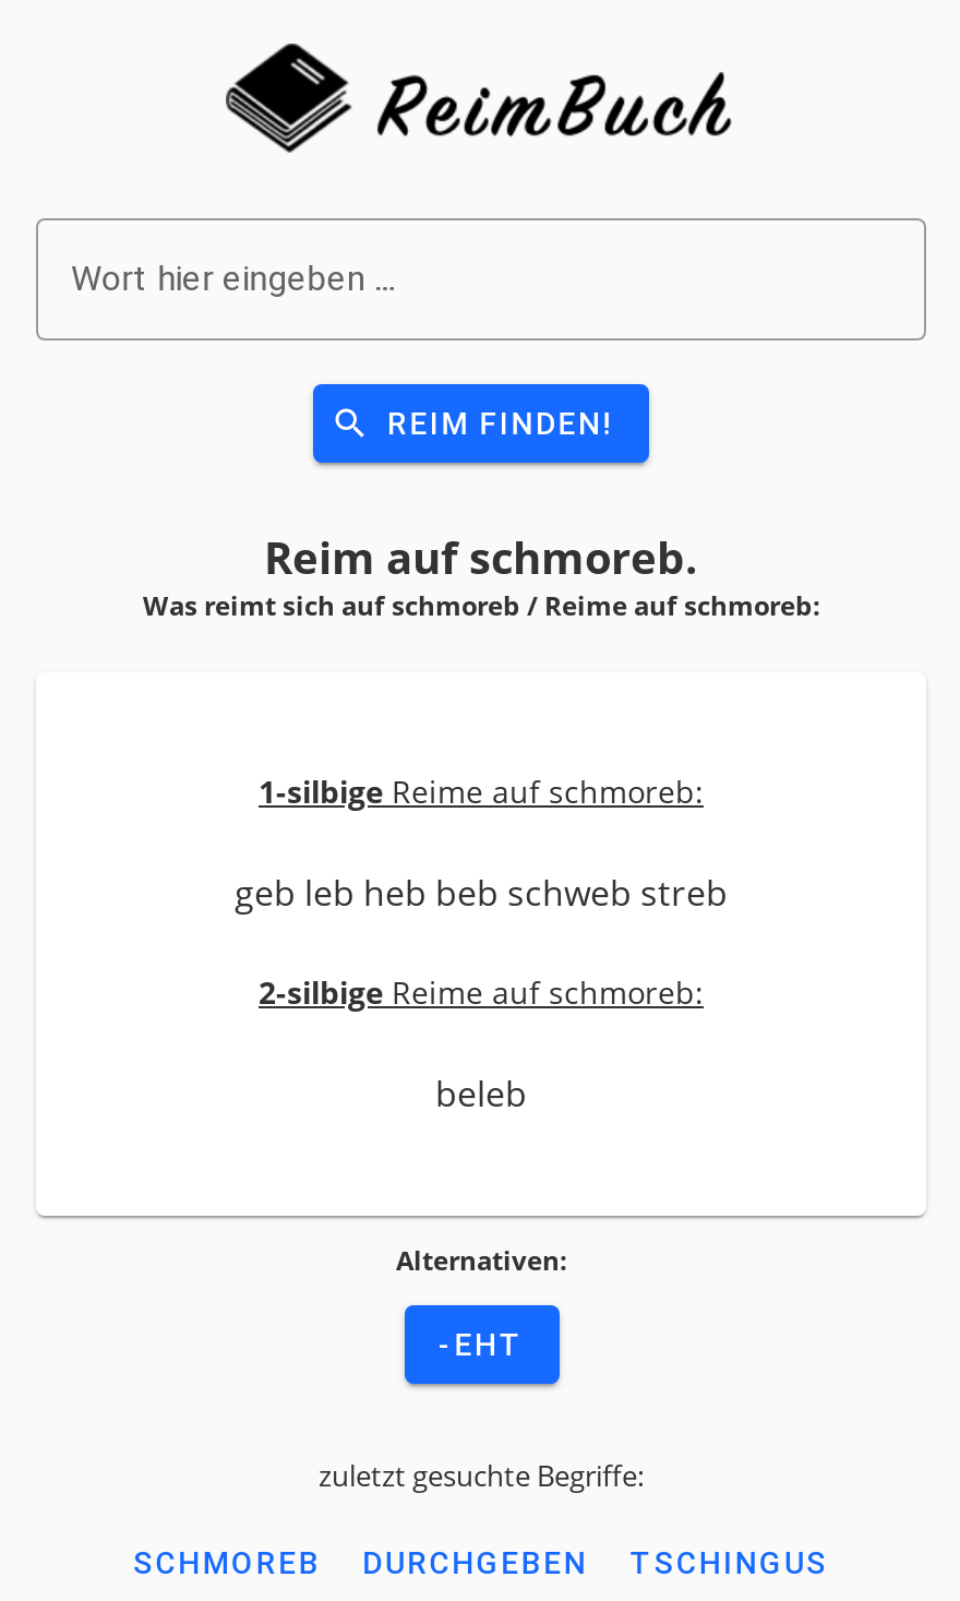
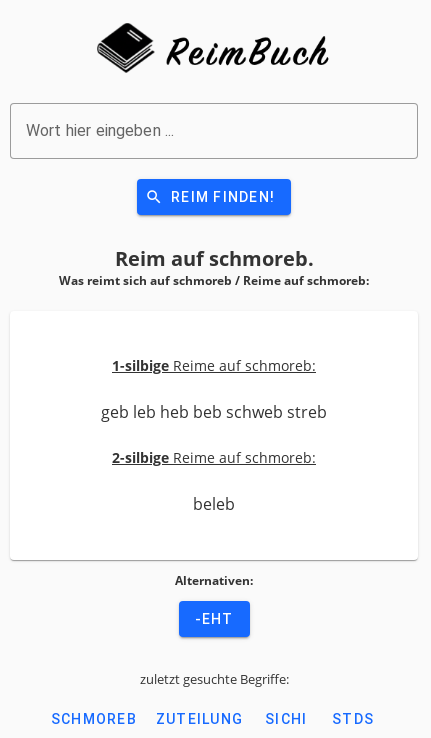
[362,1545,829,1580] DURCHGEBEN | TSCHINGUS -> [156,711,374,727] ZUTEILUNG | SICHI | STDS

